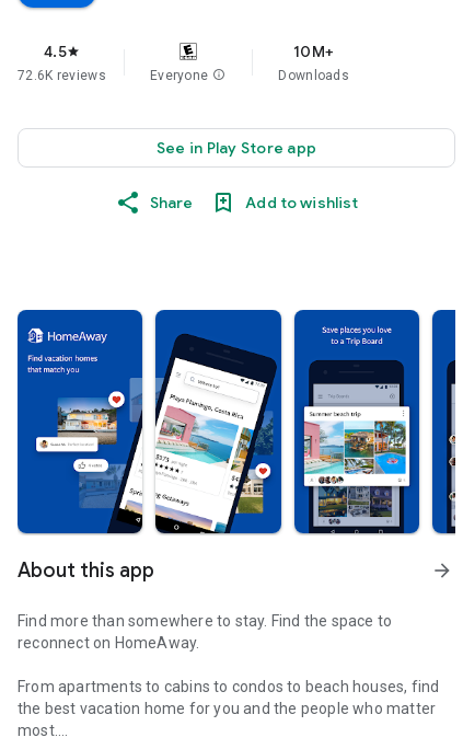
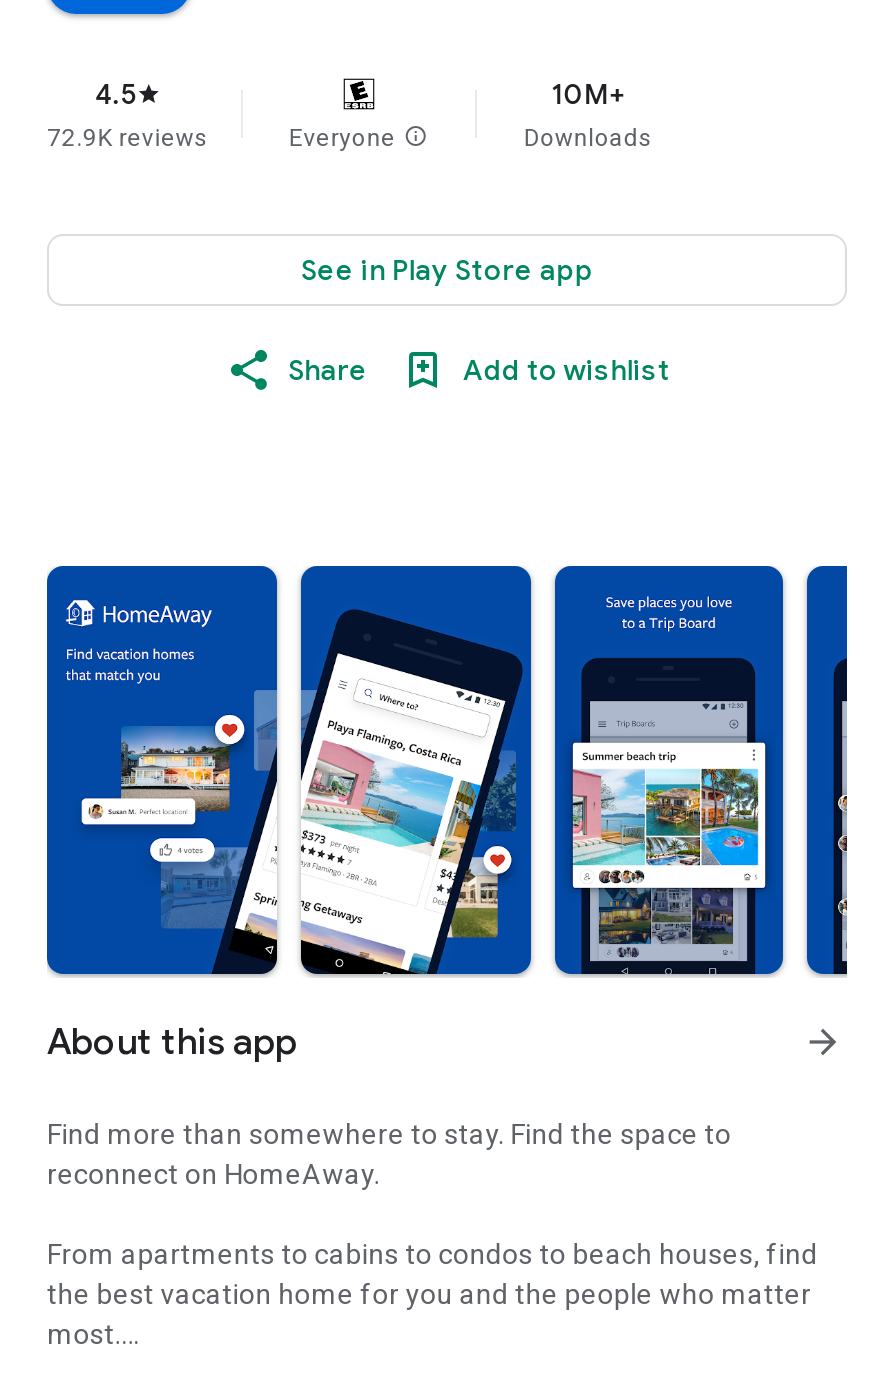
[18,68,106,83] 72.6K reviews -> [47,124,209,152] 72.9K reviews

